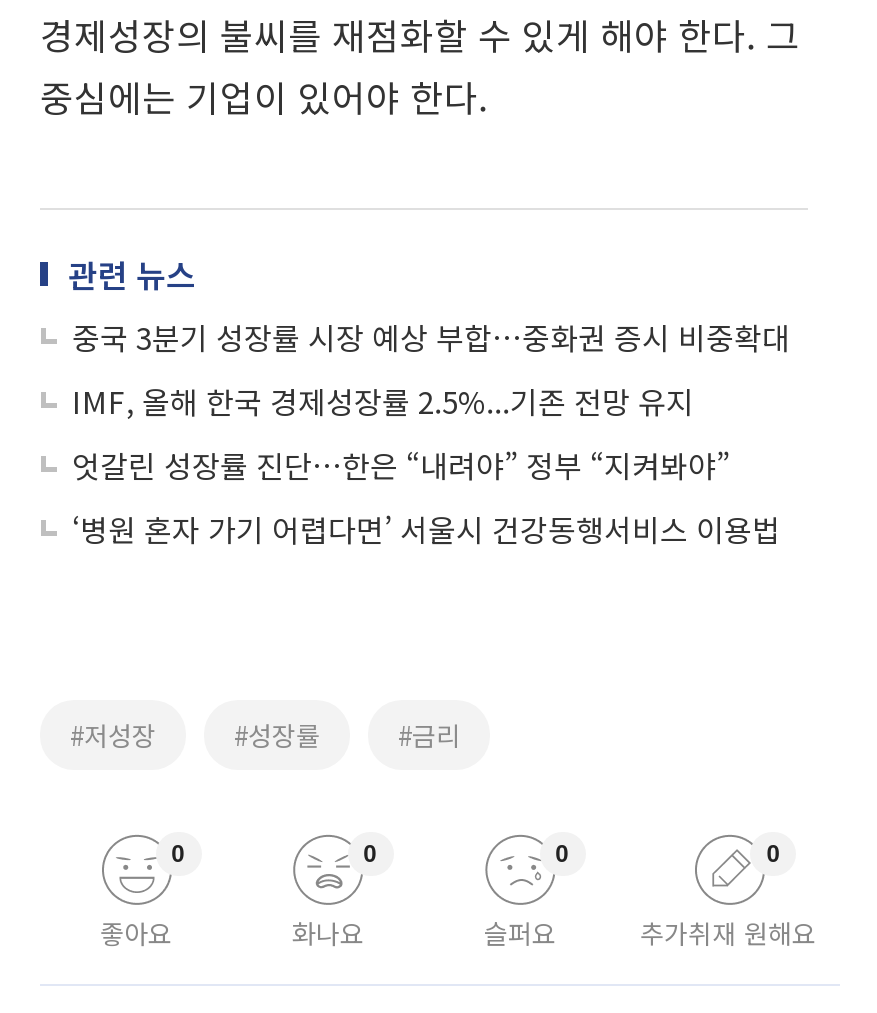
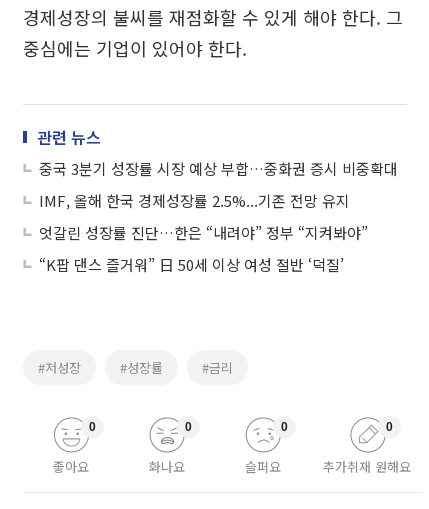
[72,508,780,550] ‘병원 혼자 가기 어렵다면’ 서울시 건강동행서비스 이용법 -> [39,254,344,275] “K팝 댄스 즐거워” 日 50세 이상 여성 절반 ‘덕질’

